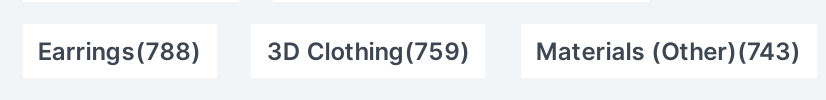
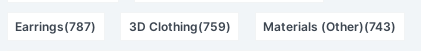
[38,35,201,65] Earrings(788) -> [15,18,96,33] Earrings(787)

